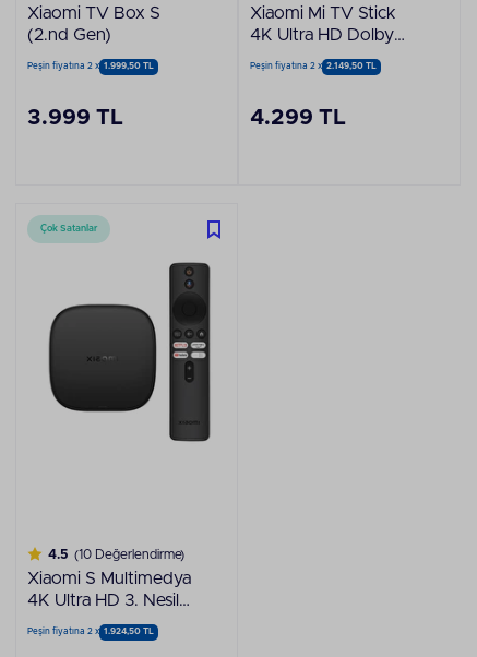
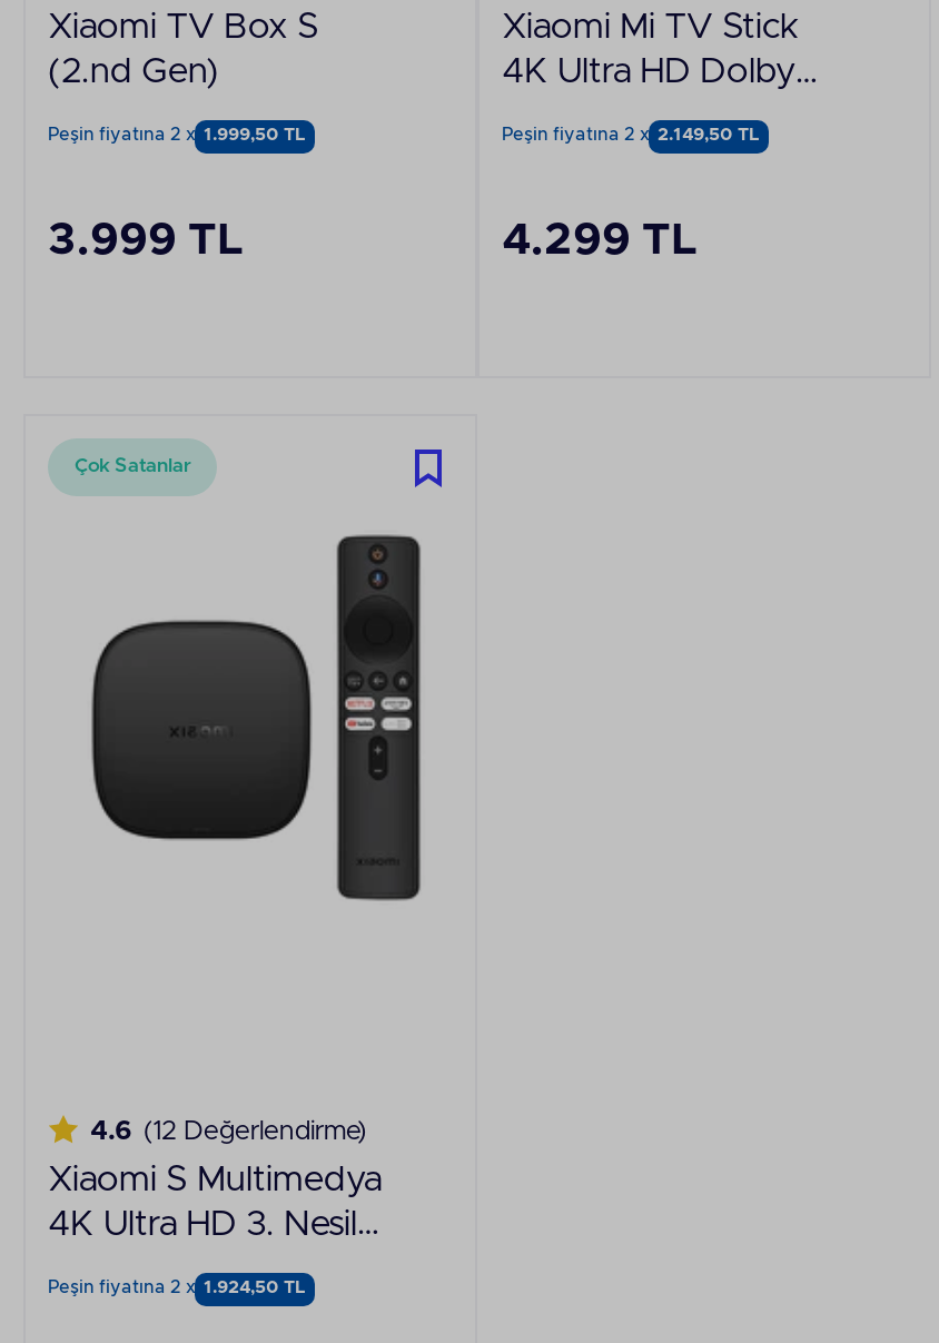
[48,547,184,561] 4.5 (10 Değerlendirme) -> [90,1116,366,1143] 4.6 (12 Değerlendirme)

